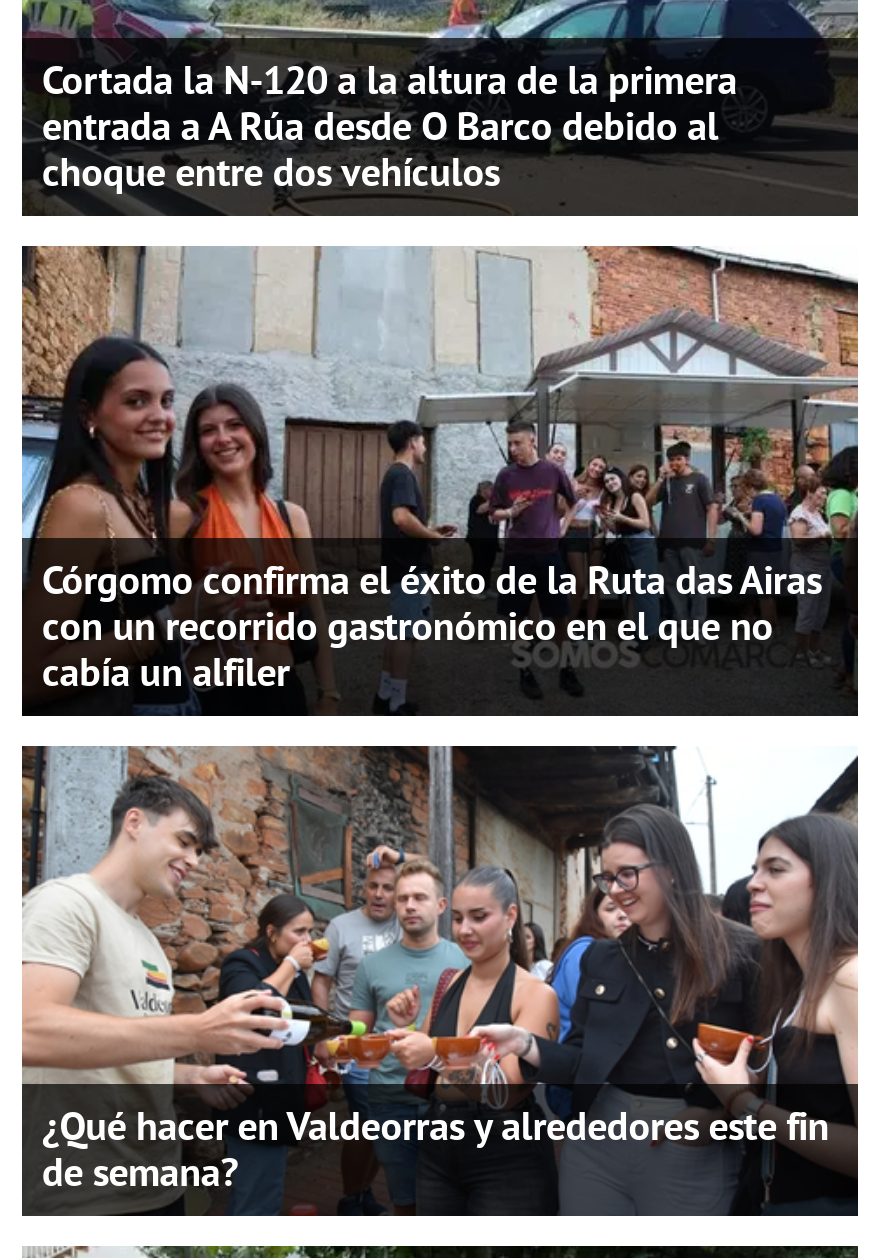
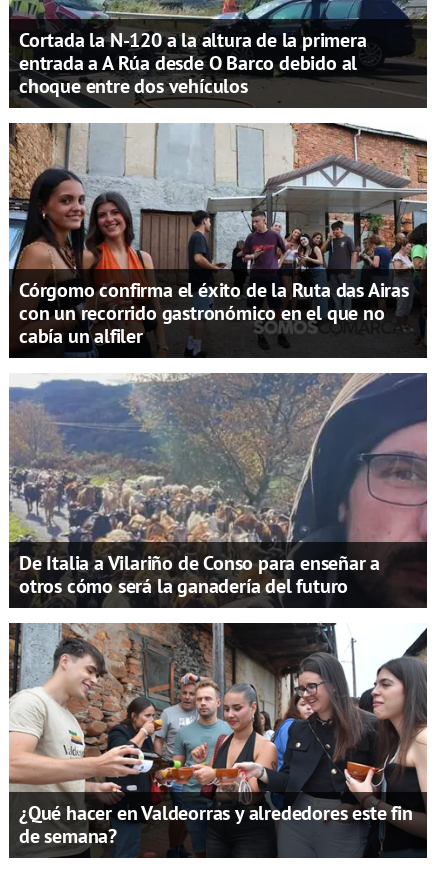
none -> [9,372,428,599] [image] | De Italia a Vilariño de Conso para enseñar a | otros cómo será la ganadería del futuro

